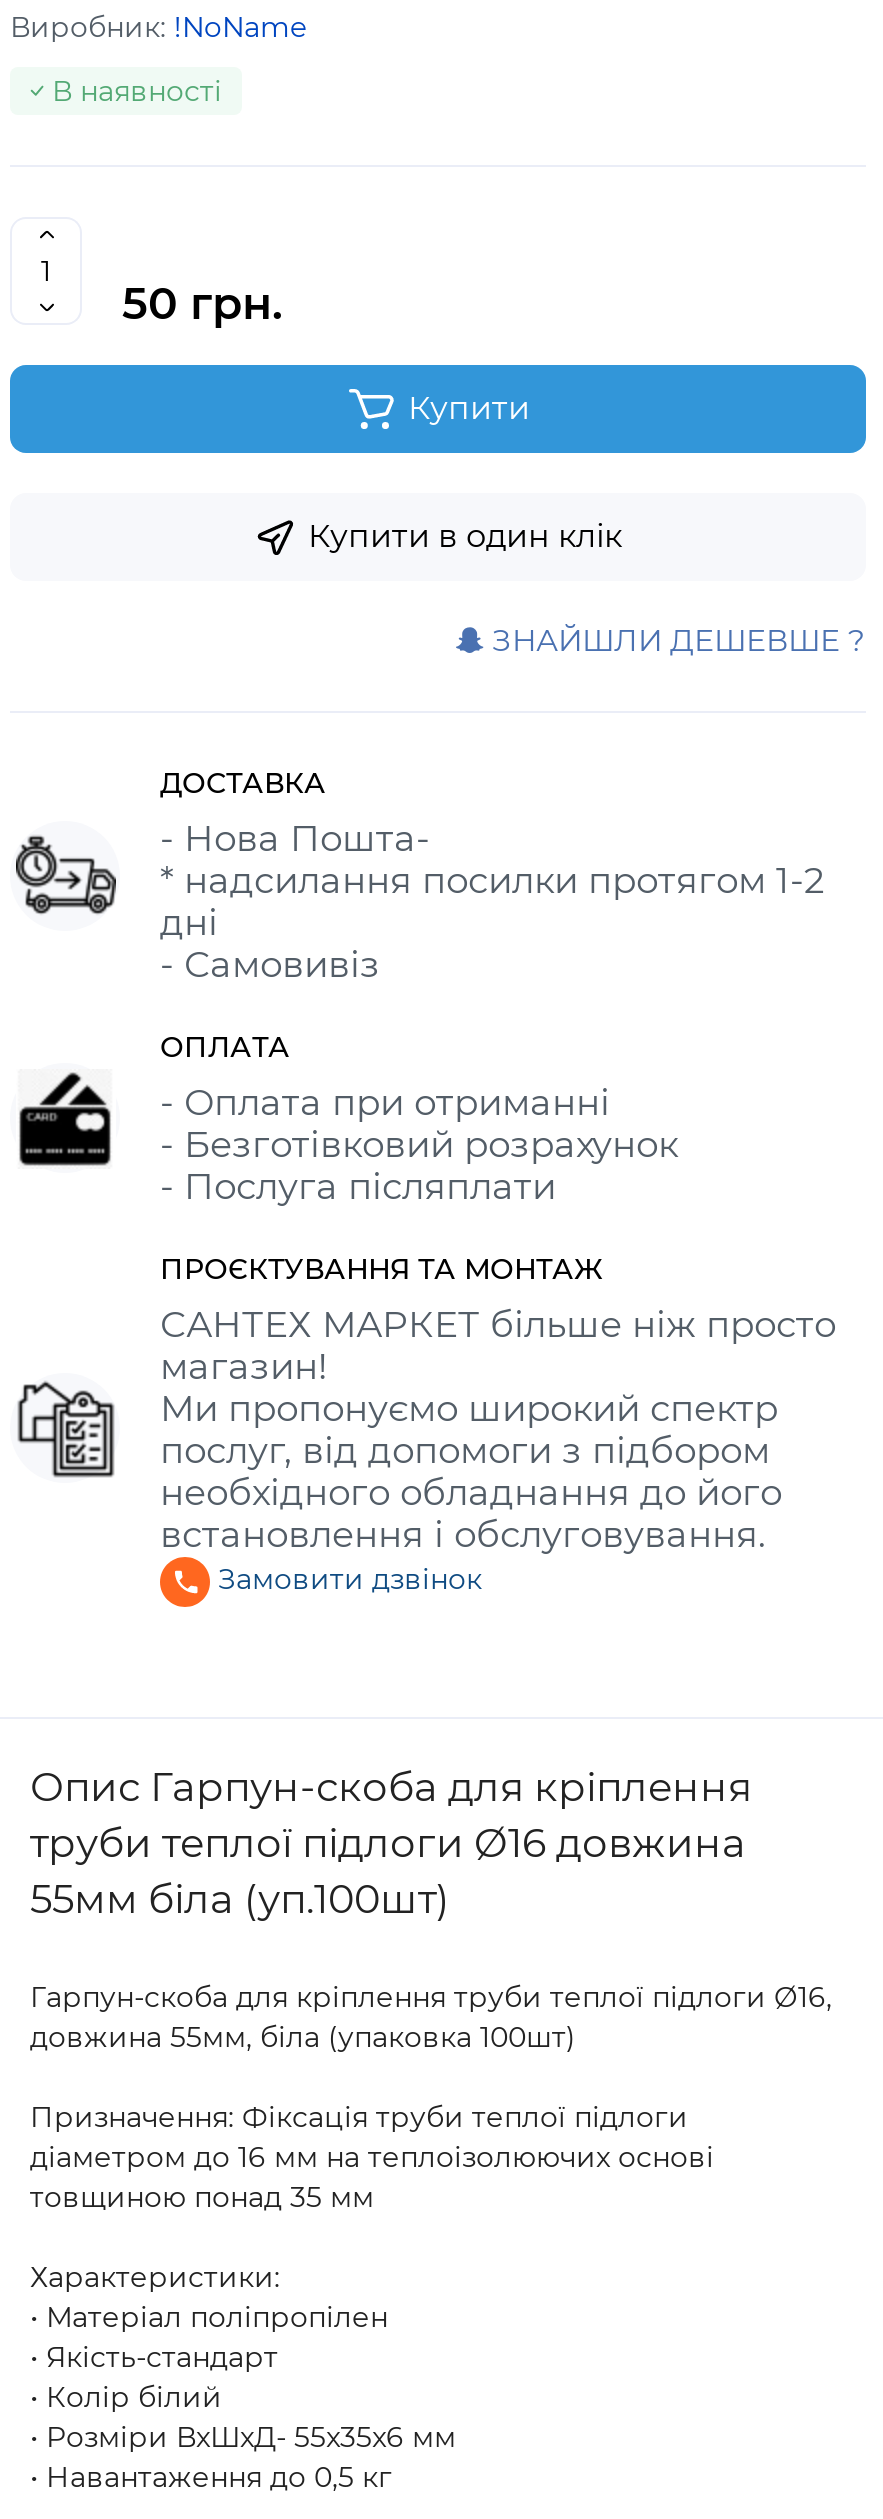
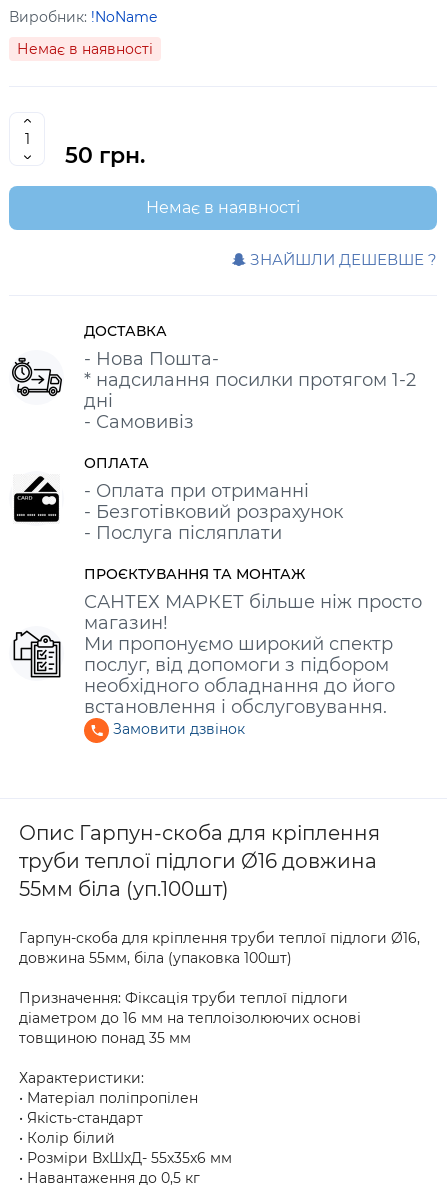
[52,73,222,109] В наявності -> [17,40,153,58] Немає в наявності
[308,389,622,555] Купити | Купити в один клік -> [146,198,300,217] Немає в наявності

